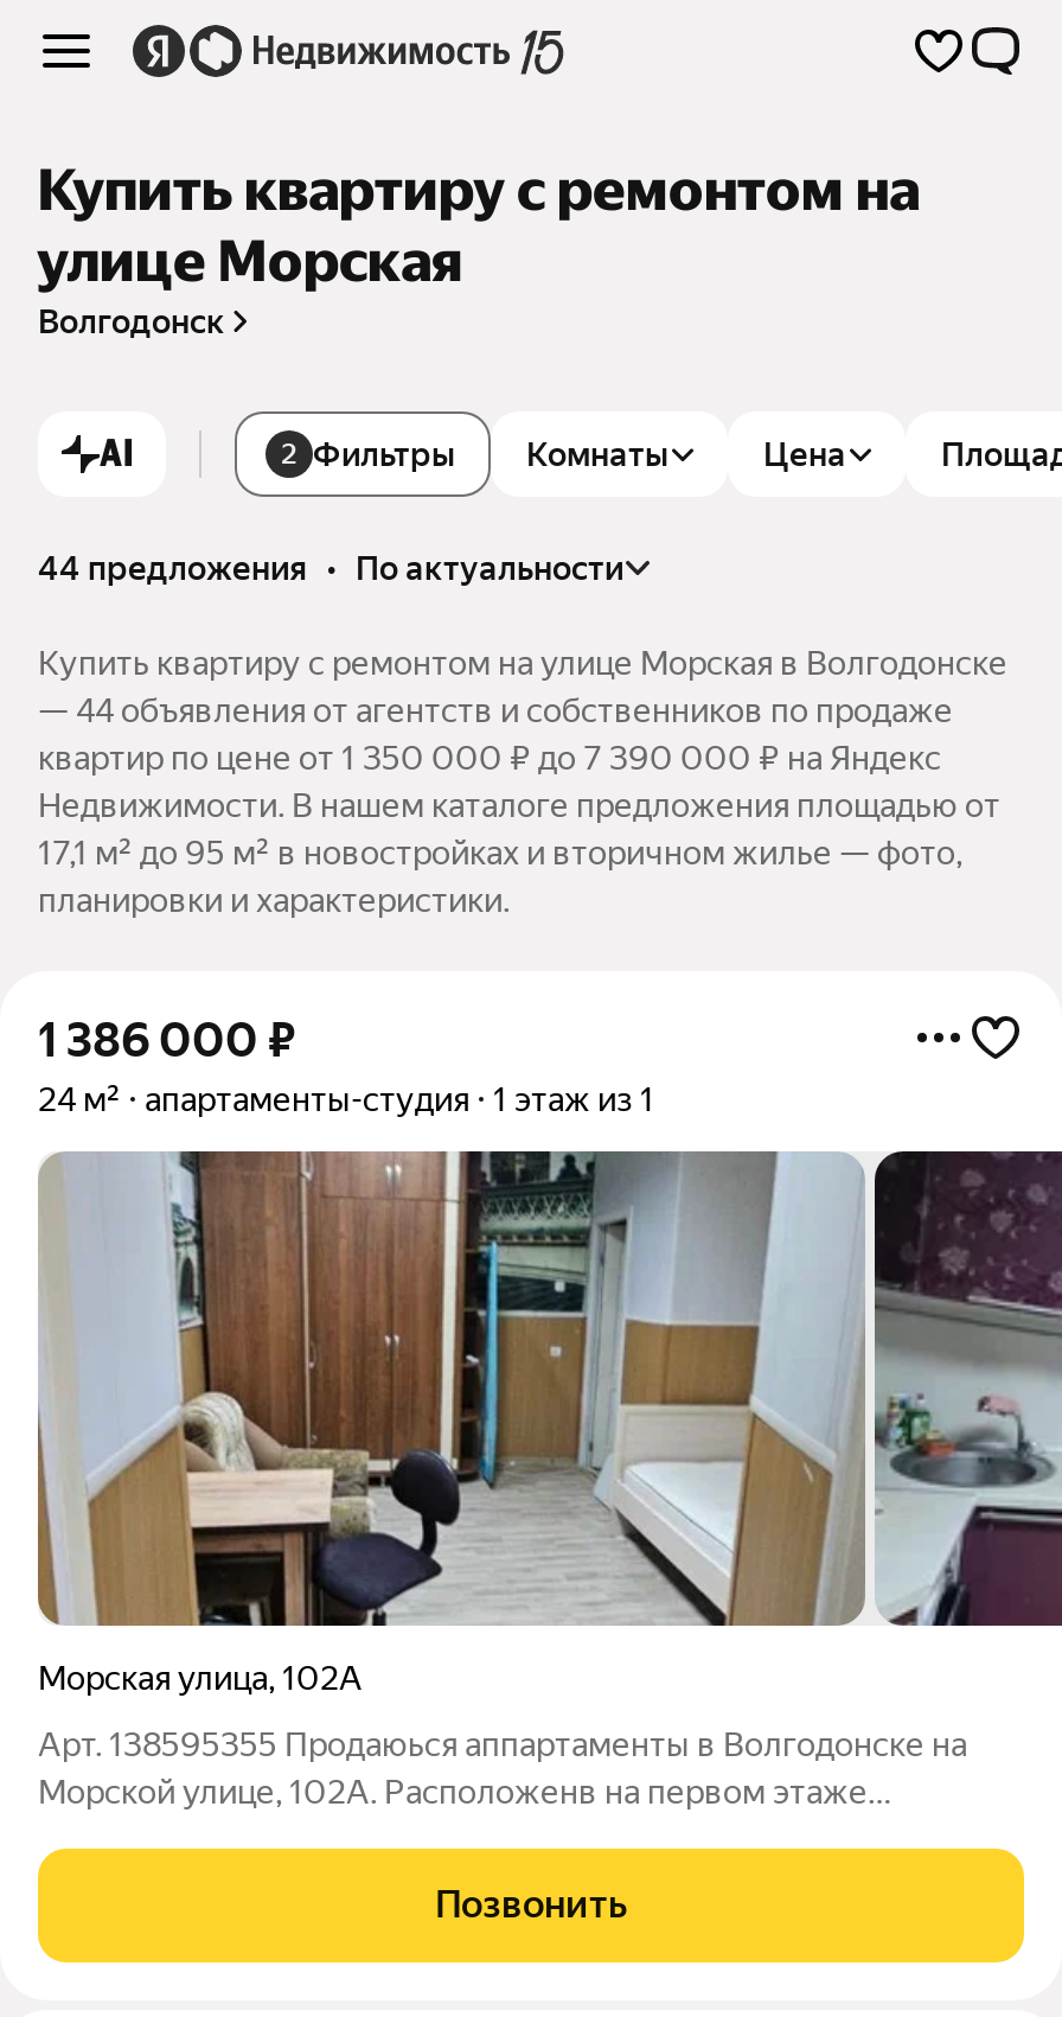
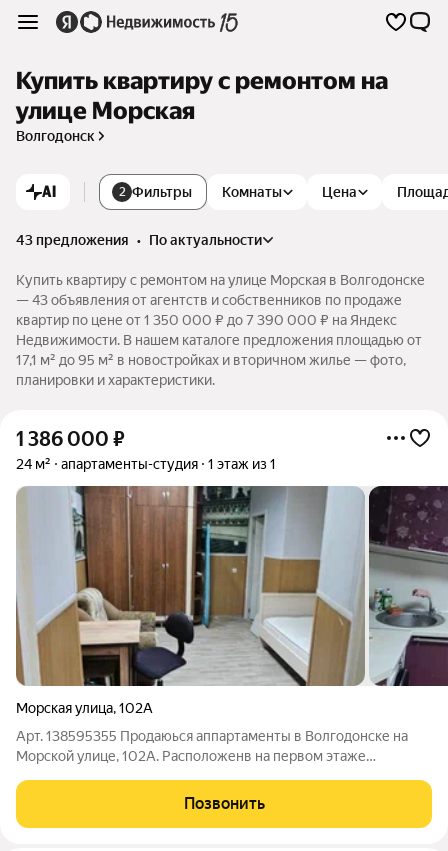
[38,549,623,586] 44 предложения • по актуальности -> [16,232,262,248] 43 предложения • по актуальности
[38,691,953,729] — 44 объявления от агентств и собственников по продаже -> [16,292,402,308] — 43 объявления от агентств и собственников по продаже

